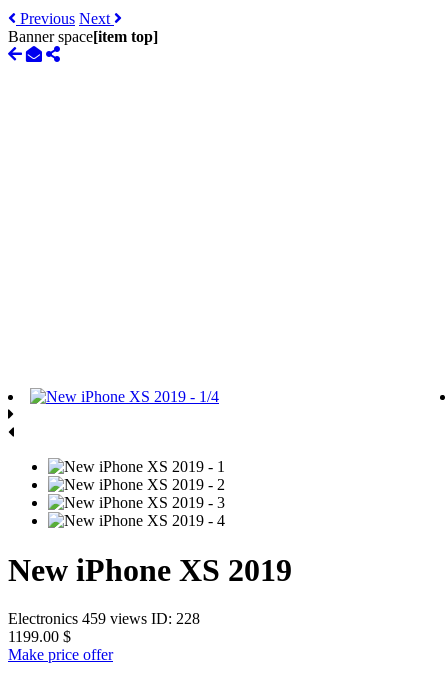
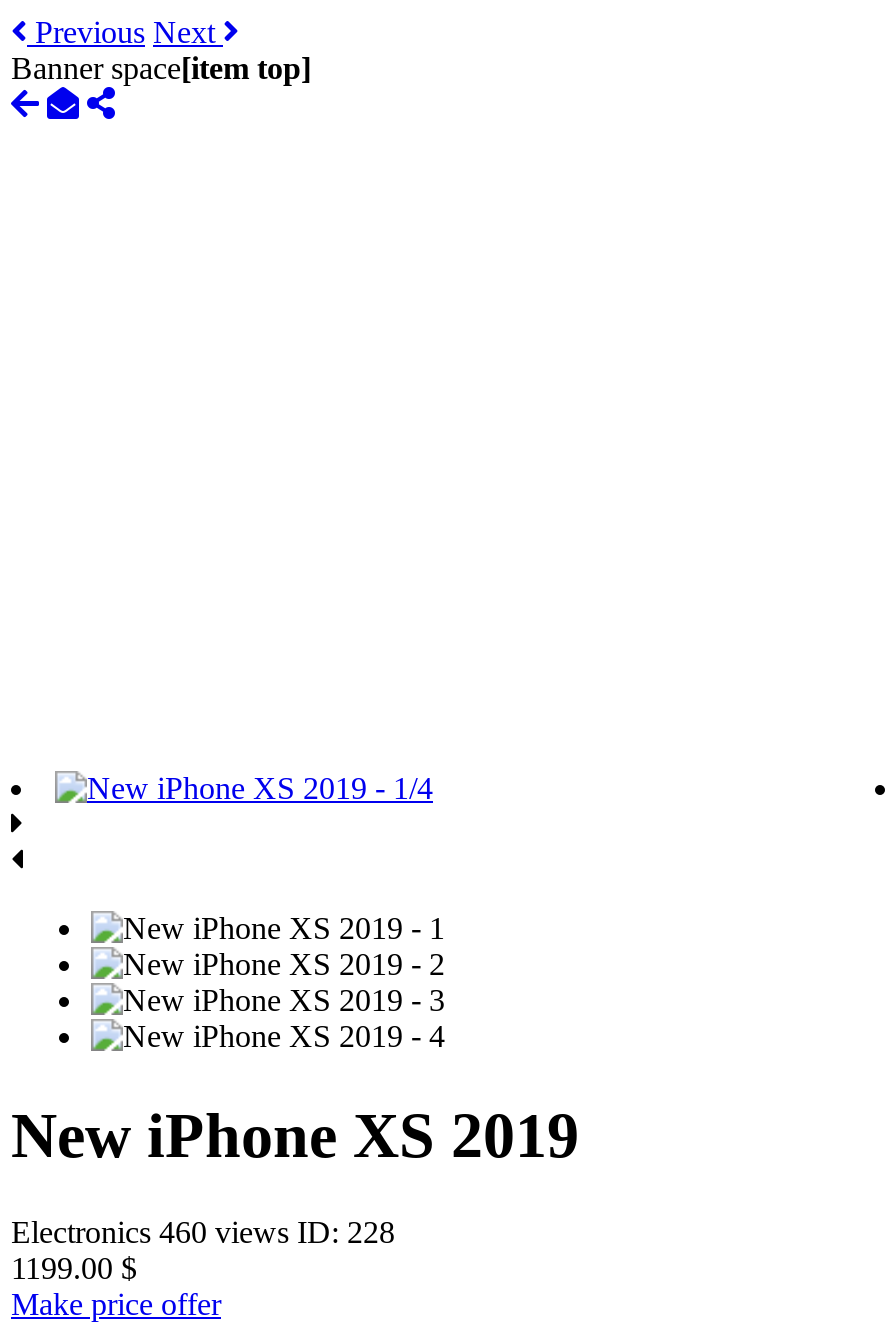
[8,610,200,627] Electronics 459 views ID: 228 -> [11,1215,395,1249] Electronics 460 views ID: 228

